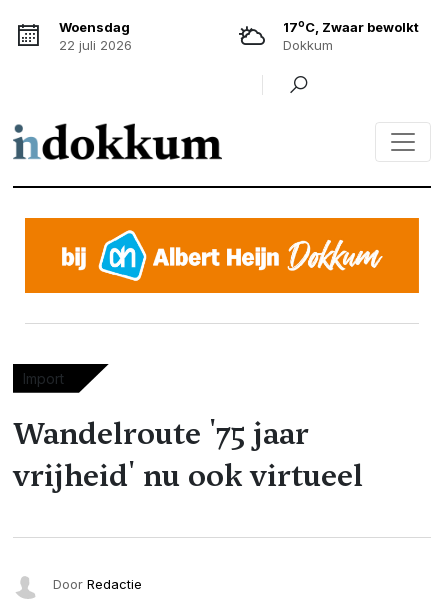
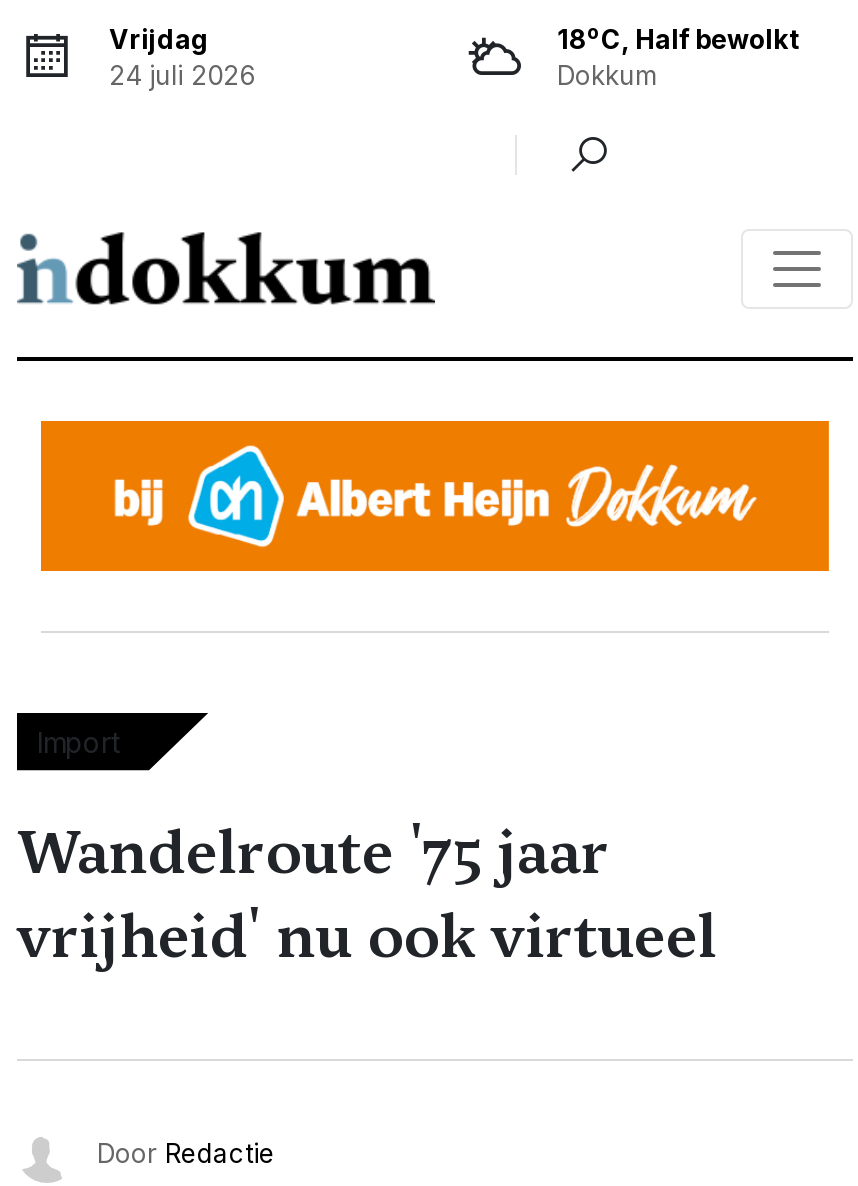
[59,19,132,53] Woensdag | 22 juli 2026 -> [109,23,255,91] Vrijdag | 24 juli 2026
[283,18,419,35] 17oC, Zwaar bewolkt -> [557,21,799,55] 18oC, Half bewolkt

